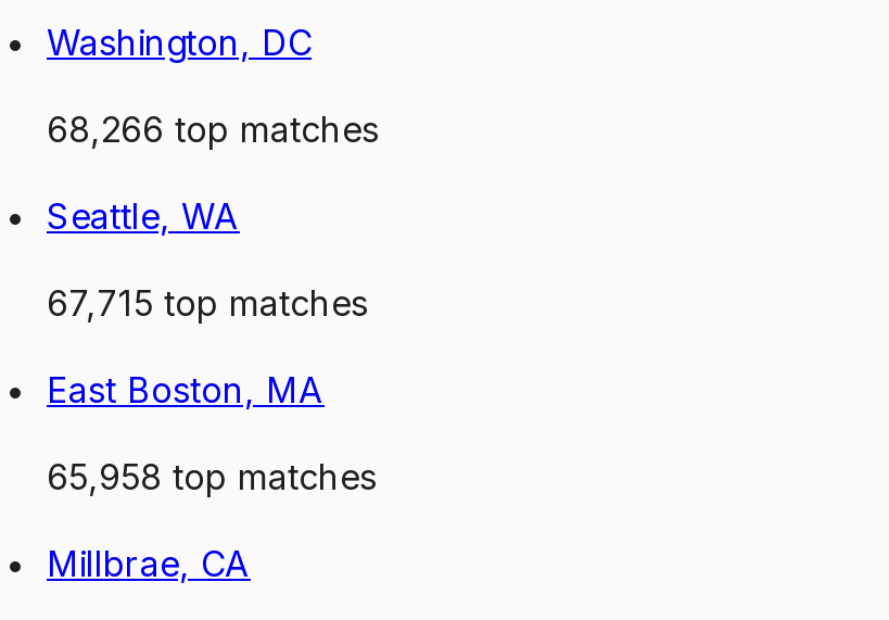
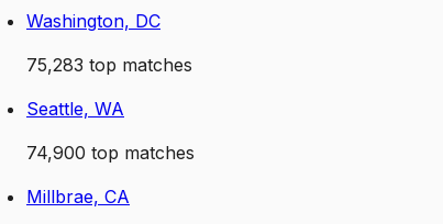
[47,108,379,151] 68,266 top matches -> [26,54,192,76] 75,283 top matches
[47,281,377,499] 67,715 top matches | East Boston, MA | 65,958 top matches -> [26,142,195,164] 74,900 top matches

